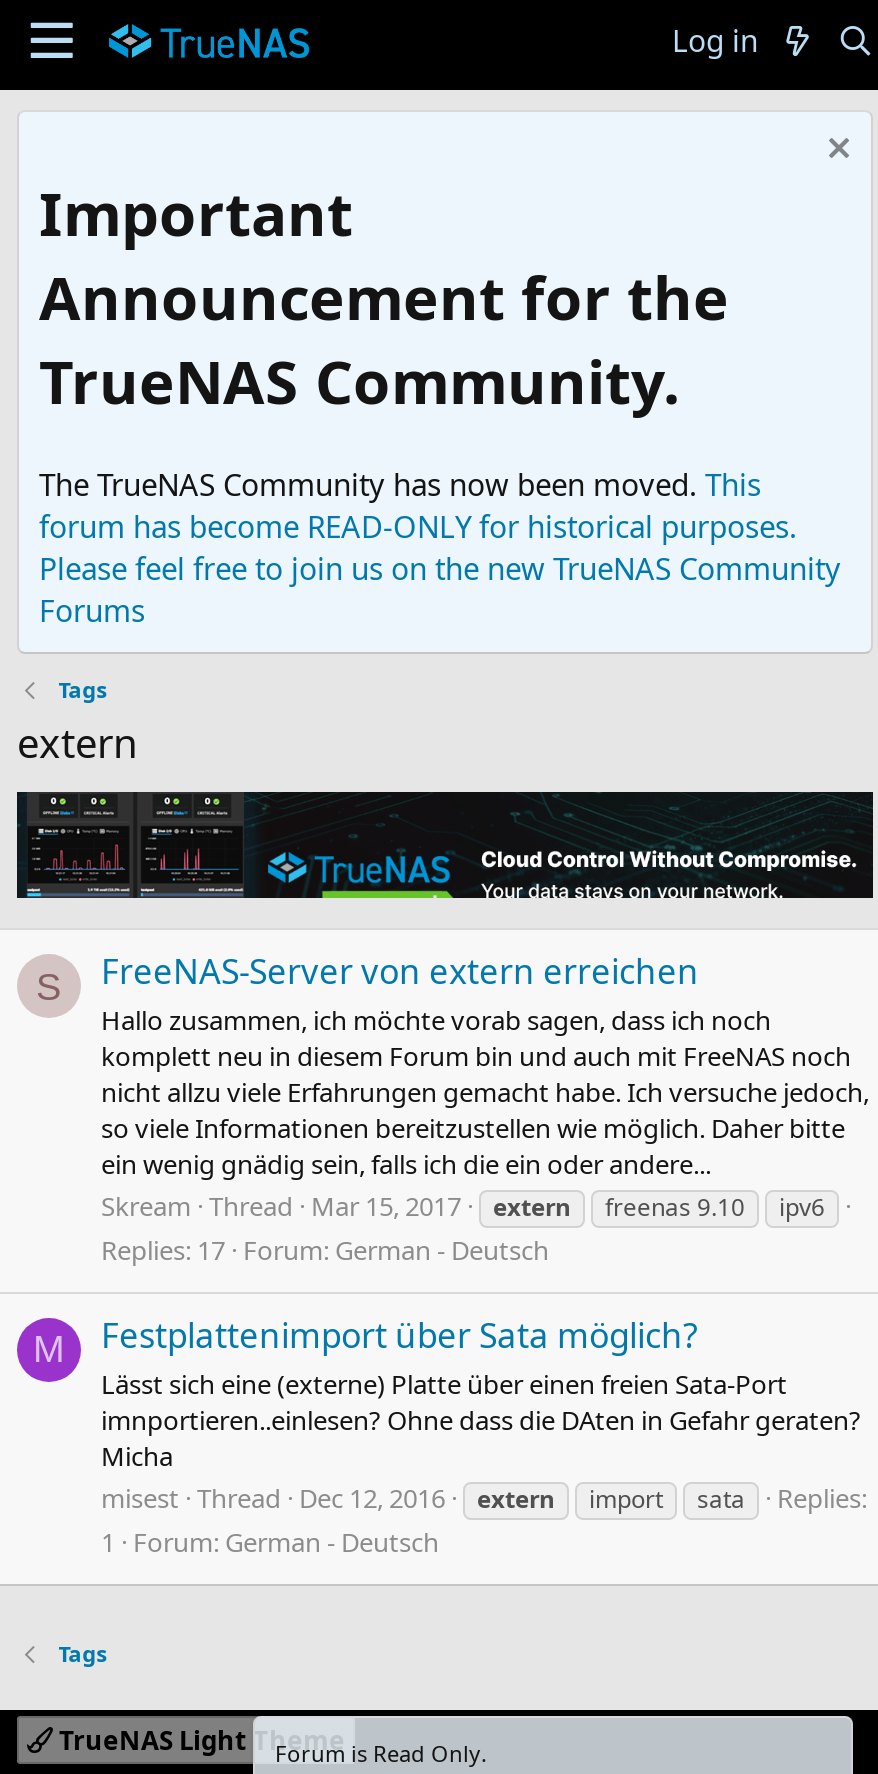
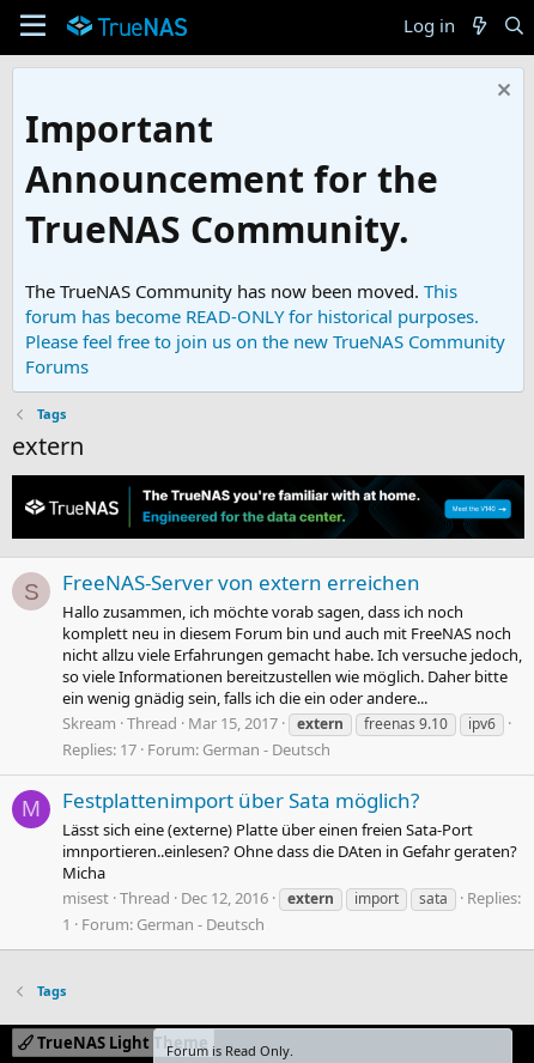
[17,792,859,900] [image] -> [14,476,515,540] [image]

